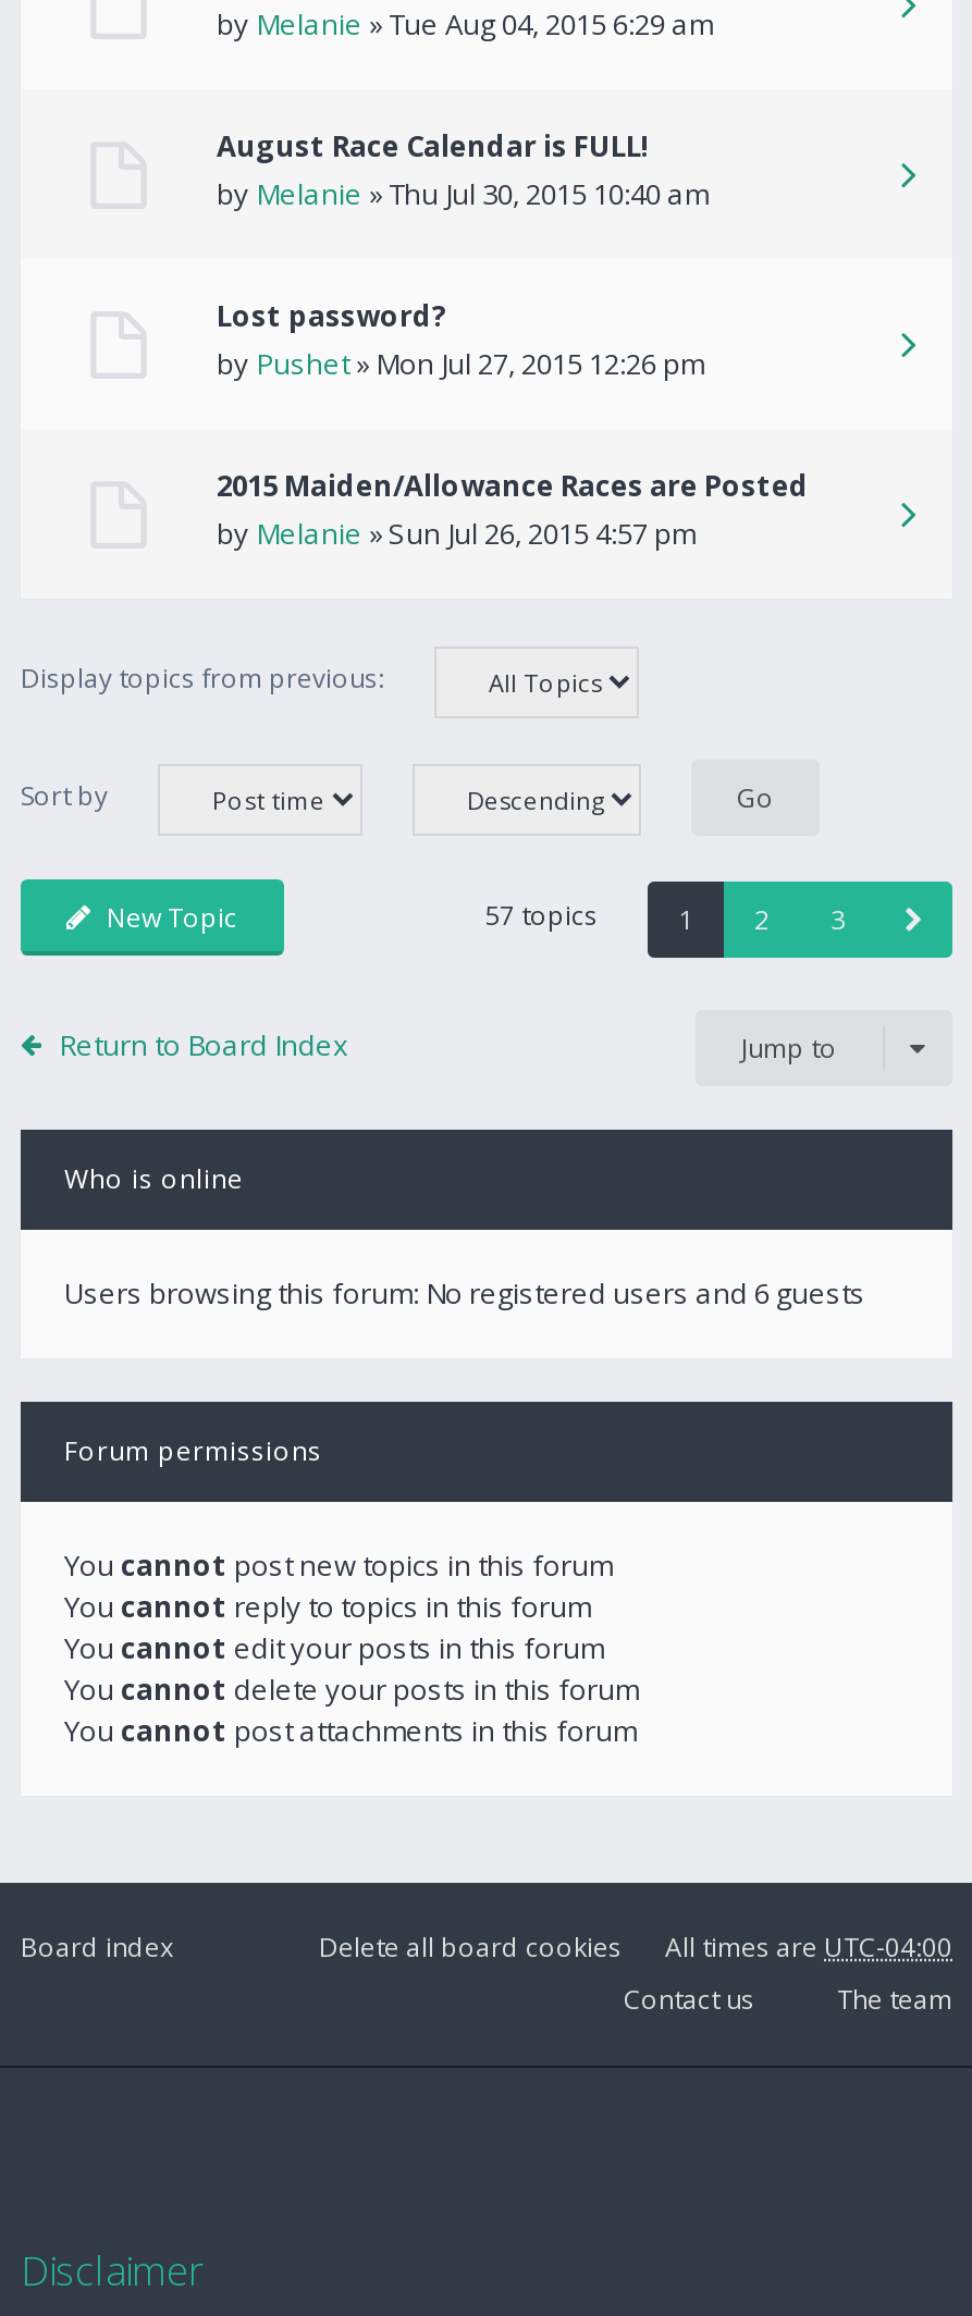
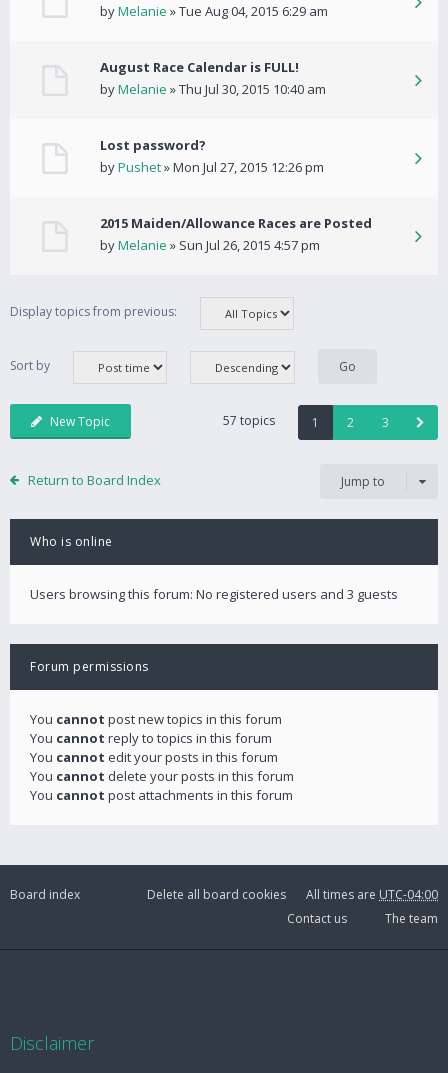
[64,1272,865,1312] Users browsing this forum: No registered users and 6 guests -> [30,585,398,603] Users browsing this forum: No registered users and 3 guests

